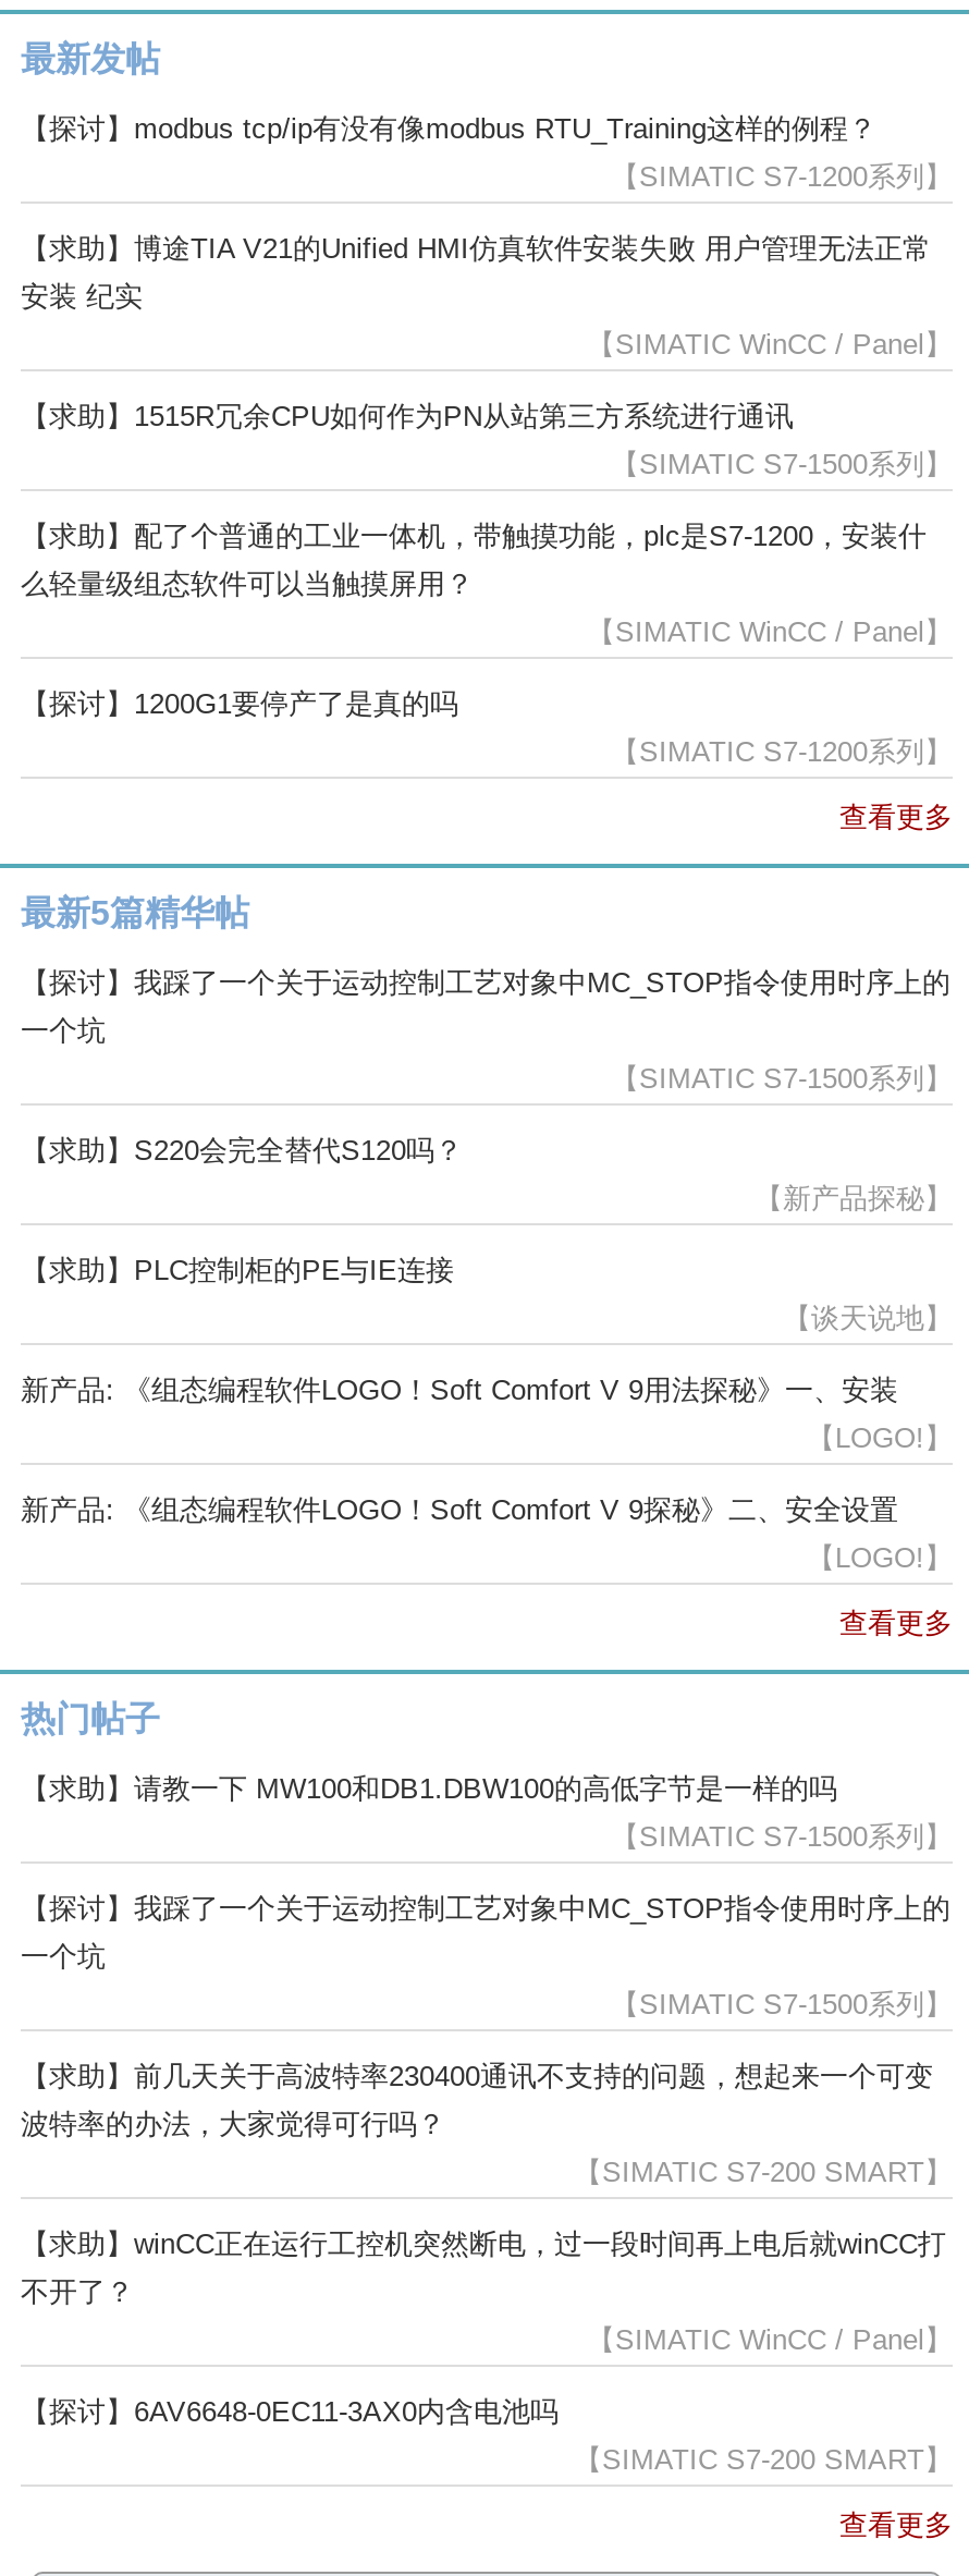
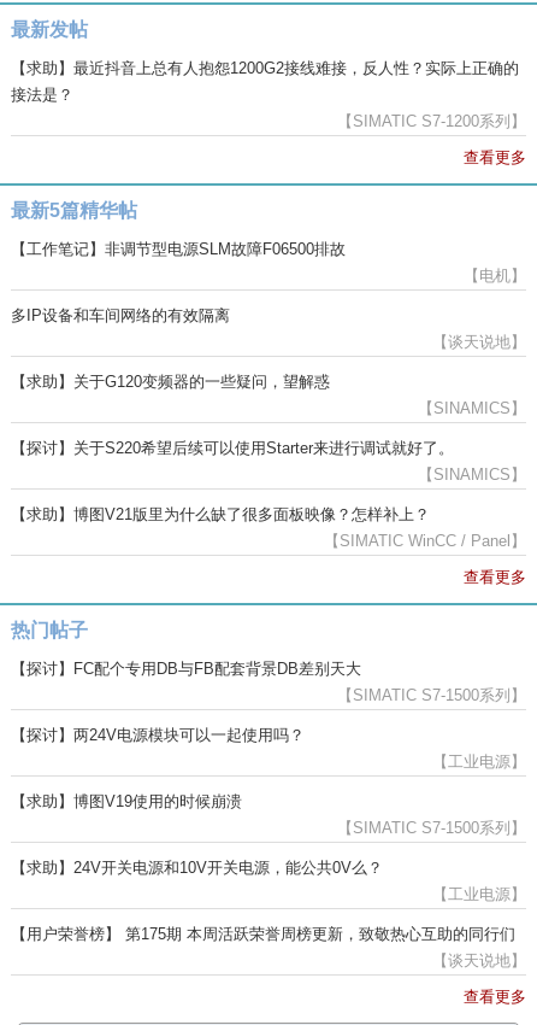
[21,112,953,720] 【探讨】modbus tcp/ip有没有像modbus RTU_Training这样的例程？ | 【SIMATIC S7-1200系列】 | 【求助】博途TIA V21的Unified HMI仿真软件安装失败 用户管理无法正常 | 安装 纪实 | 【SIMATIC WinCC / Panel】 | 【求助】1515R冗余CPU如何作为PN从站第三方系统进行通讯 | 【SIMATIC S7-1500系列】 | 【求助】配了个普通的工业一体机，带触摸功能，plc是S7-1200，安装什 | 么轻量级组态软件可以当触摸屏用？ | 【SIMATIC WinCC / Panel】 | 【探讨】1200G1要停产了是真的吗 -> [11,59,519,104] 【求助】最近抖音上总有人抱怨1200G2接线难接，反人性？实际上正确的 | 接法是？
[21,966,953,1286] 【探讨】我踩了一个关于运动控制工艺对象中MC_STOP指令使用时序上的 | 一个坑 | 【SIMATIC S7-1500系列】 | 【求助】S220会完全替代S120吗？ | 【新产品探秘】 | 【求助】PLC控制柜的PE与IE连接 -> [11,240,526,324] 【工作笔记】非调节型电源SLM故障F06500排故 | 【电机】 | 多IP设备和车间网络的有效隔离
[21,1374,953,1574] 新产品: 《组态编程软件LOGO！Soft Comfort V 9用法探秘》一、安装 | 【LOGO!】 | 新产品: 《组态编程软件LOGO！Soft Comfort V 9探秘》二、安全设置 | 【LOGO!】 -> [11,373,526,550] 【求助】关于G120变频器的一些疑问，望解惑 | 【SINAMICS】 | 【探讨】关于S220希望后续可以使用Starter来进行调试就好了。 | 【SINAMICS】 | 【求助】博图V21版里为什么缺了很多面板映像？怎样补上？ | 【SIMATIC WinCC / Panel】
[21,1772,837,1805] 【求助】请教一下 MW100和DB1.DBW100的高低字节是一样的吗 -> [11,660,361,678] 【探讨】FC配个专用DB与FB配套背景DB差别天大
[21,1892,950,1973] 【探讨】我踩了一个关于运动控制工艺对象中MC_STOP指令使用时序上的 | 一个坑 -> [11,726,526,810] 【探讨】两24V电源模块可以一起使用吗？ | 【工业电源】 | 【求助】博图V19使用的时候崩溃
[21,2060,953,2476] 【求助】前几天关于高波特率230400通讯不支持的问题，想起来一个可变 | 波特率的办法，大家觉得可行吗？ | 【SIMATIC S7-200 SMART】 | 【求助】winCC正在运行工控机突然断电，过一段时间再上电后就winCC打 | 不开了？ | 【SIMATIC WinCC / Panel】 | 【探讨】6AV6648-0EC11-3AX0内含电池吗 | 【SIMATIC S7-200 SMART】 -> [11,859,526,970] 【求助】24V开关电源和10V开关电源，能公共0V么？ | 【工业电源】 | 【用户荣誉榜】 第175期 本周活跃荣誉周榜更新，致敬热心互助的同行们 | 【谈天说地】

